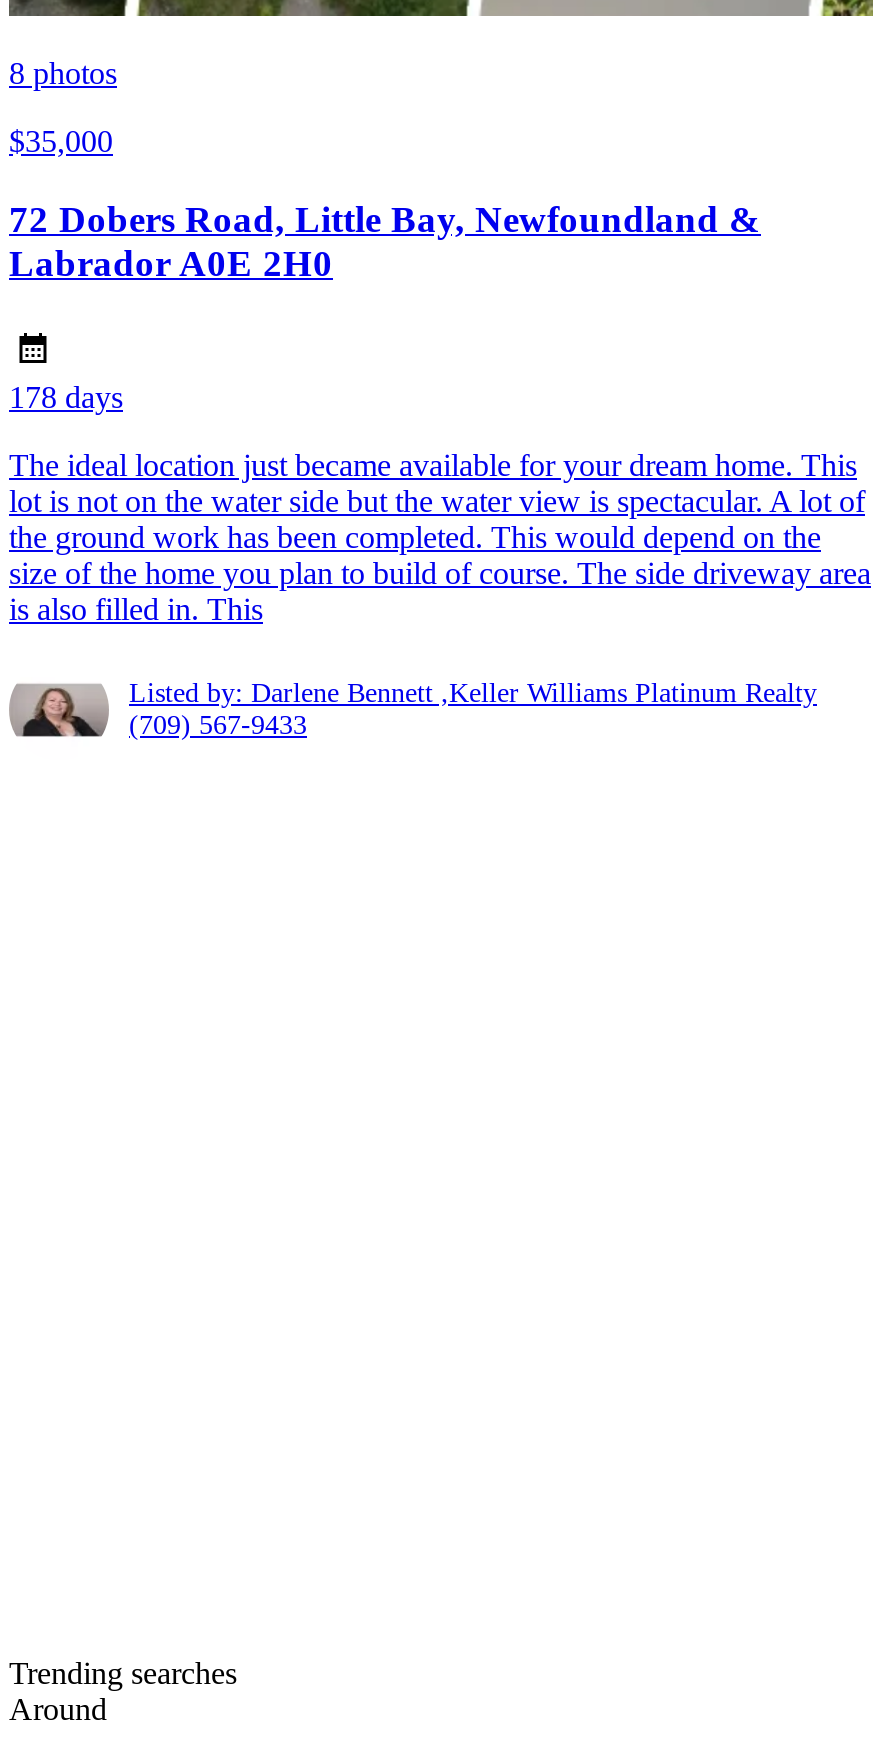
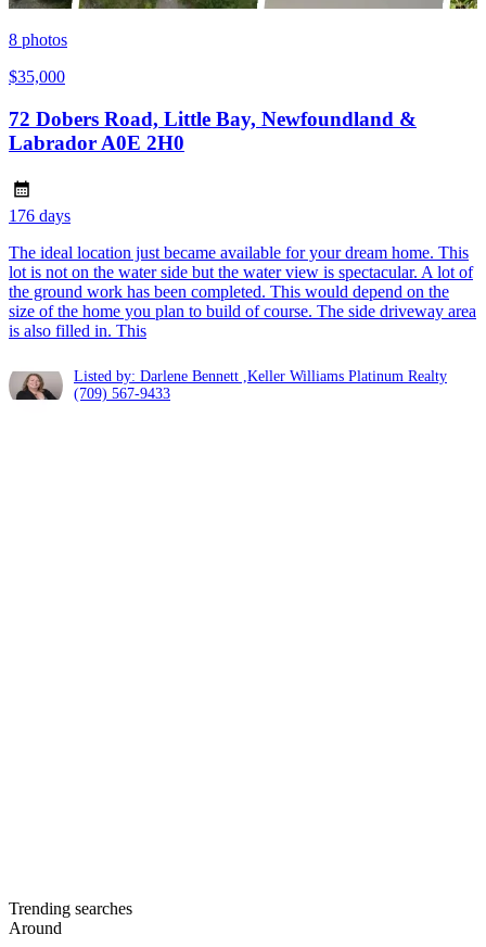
[9,380,123,414] 178 days -> [9,206,71,225] 176 days

